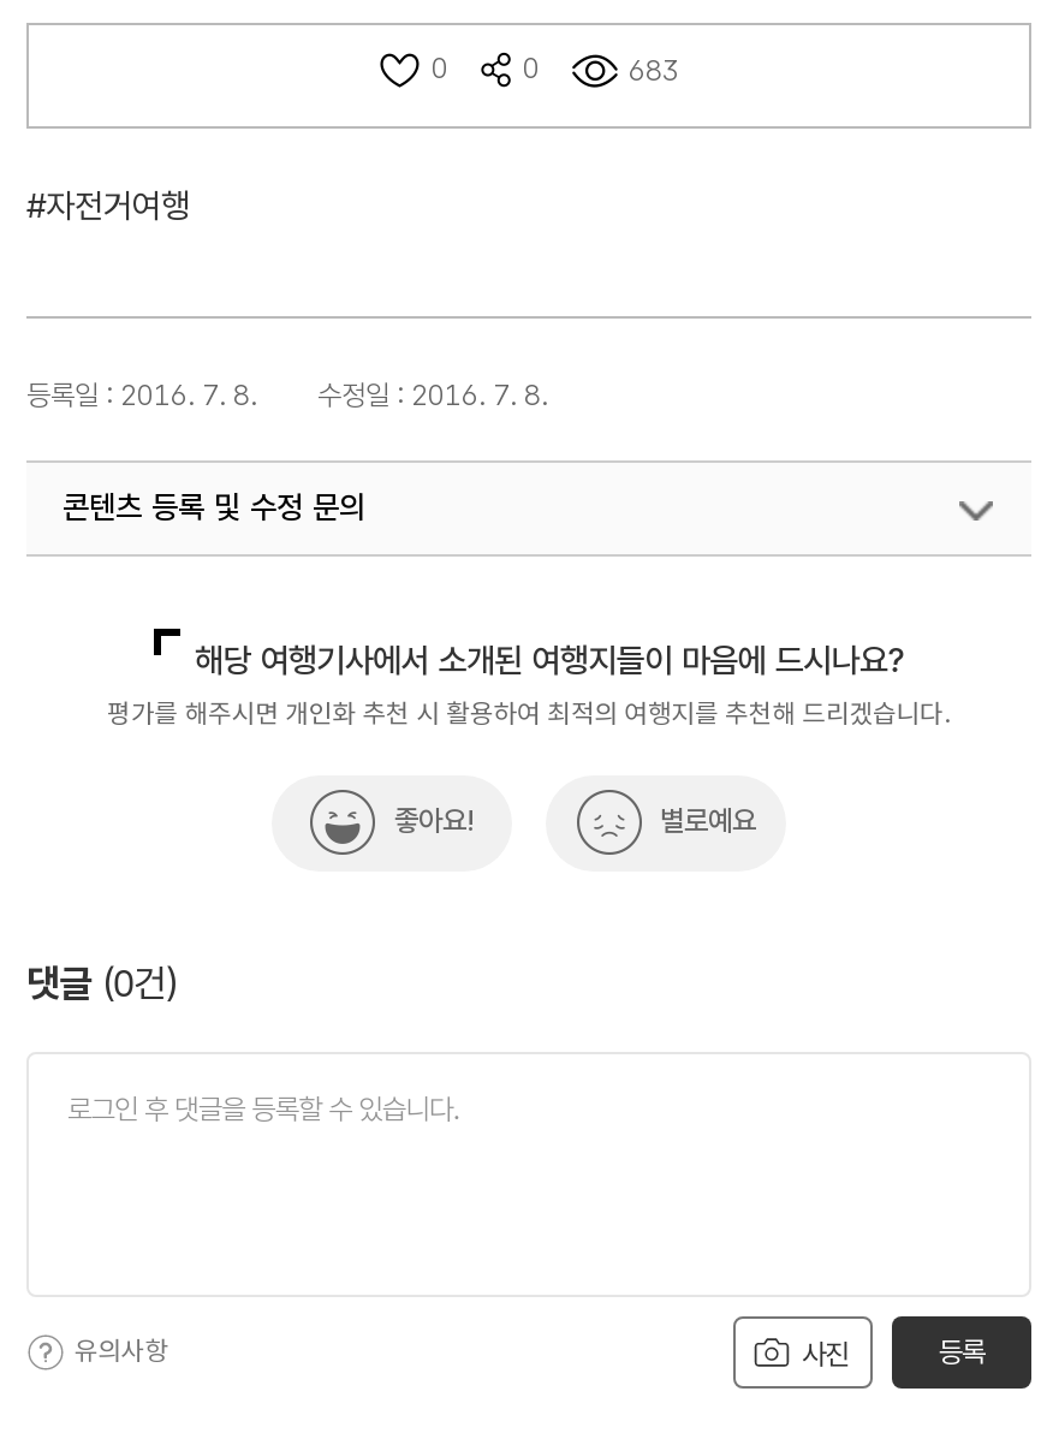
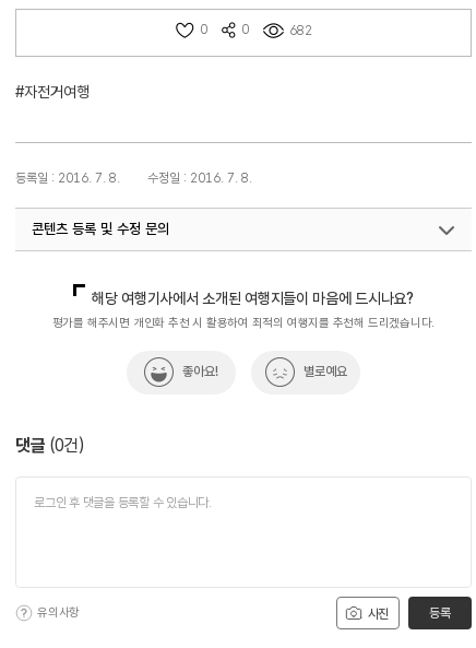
[629,54,679,88] 683 -> [289,23,312,38] 682

